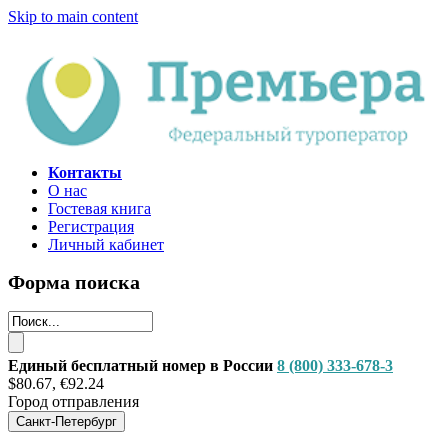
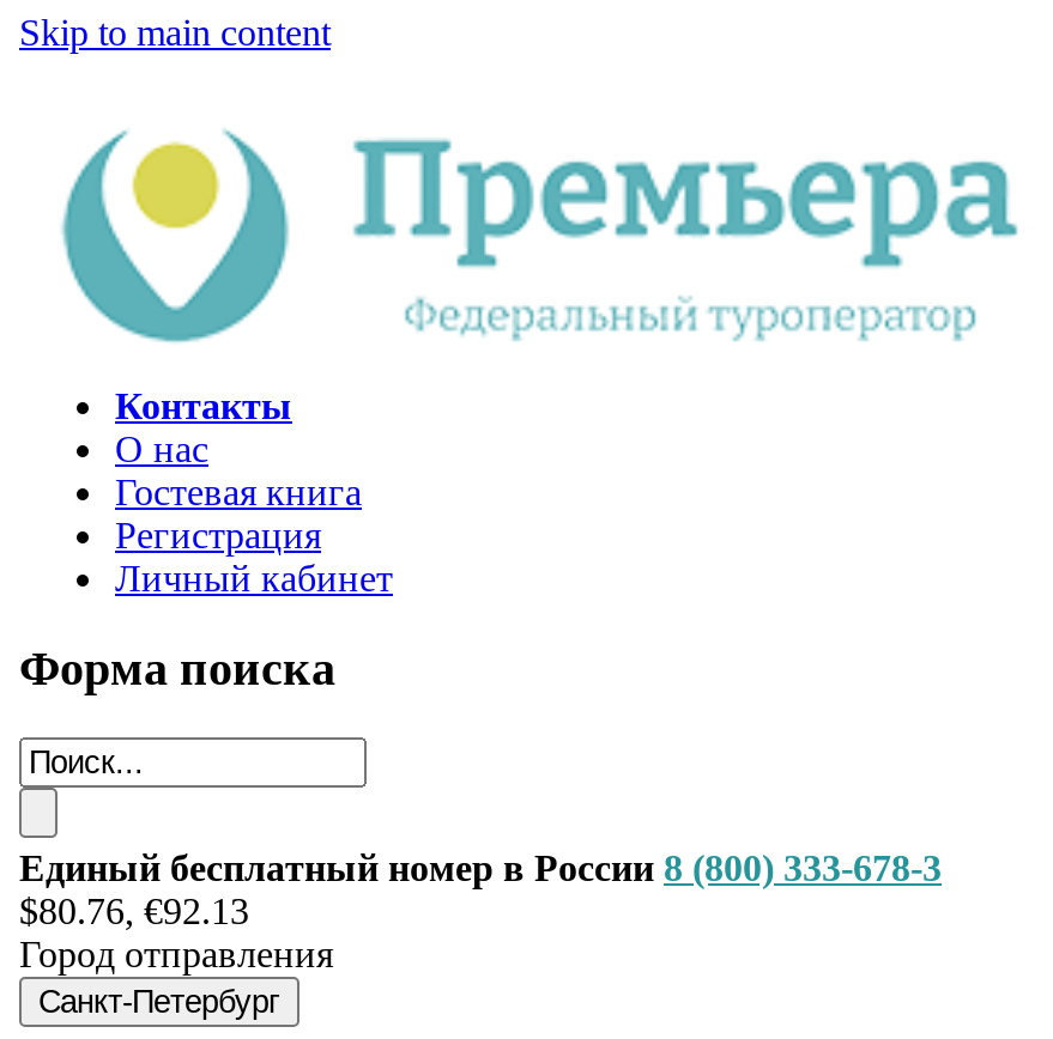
[8,375,104,392] $80.67, €92.24 -> [19,890,249,930] $80.76, €92.13

